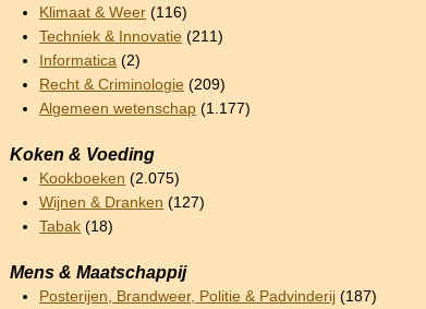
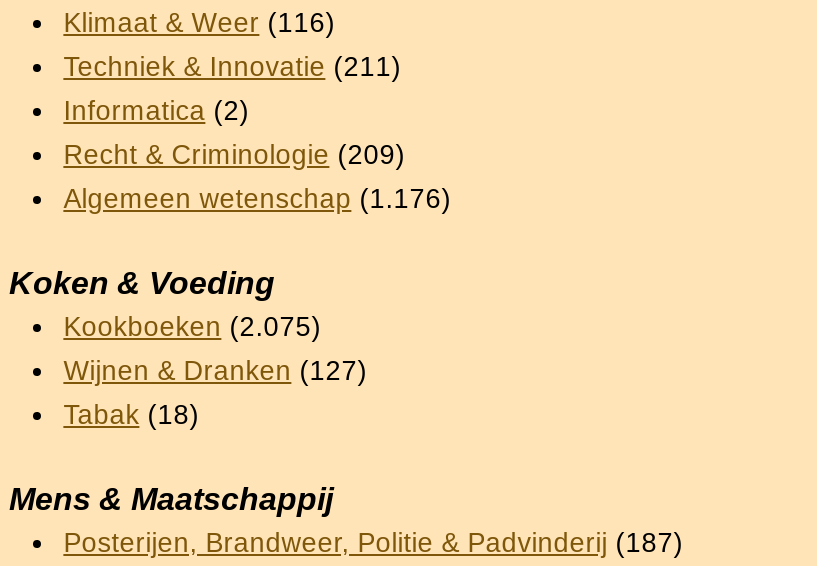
[39,100,251,117] Algemeen wetenschap (1.177) -> [63,183,451,213] Algemeen wetenschap (1.176)

